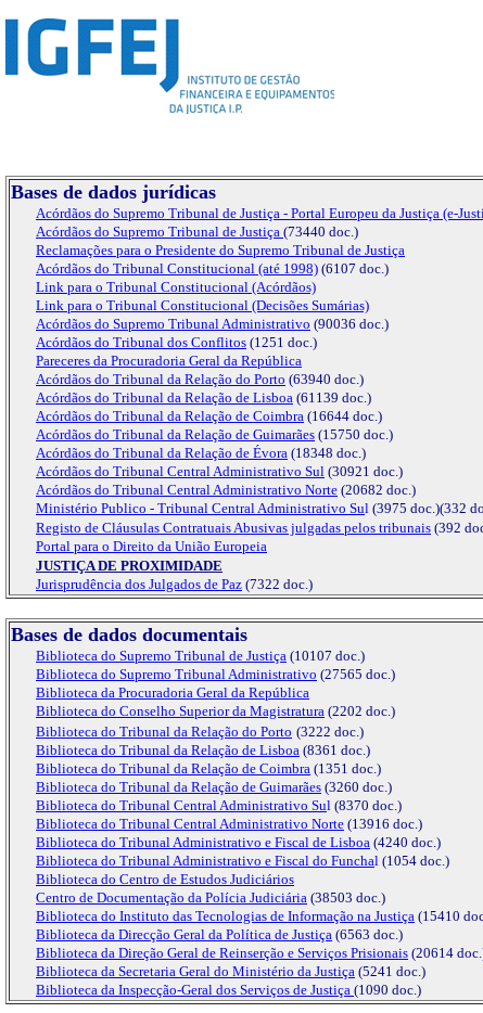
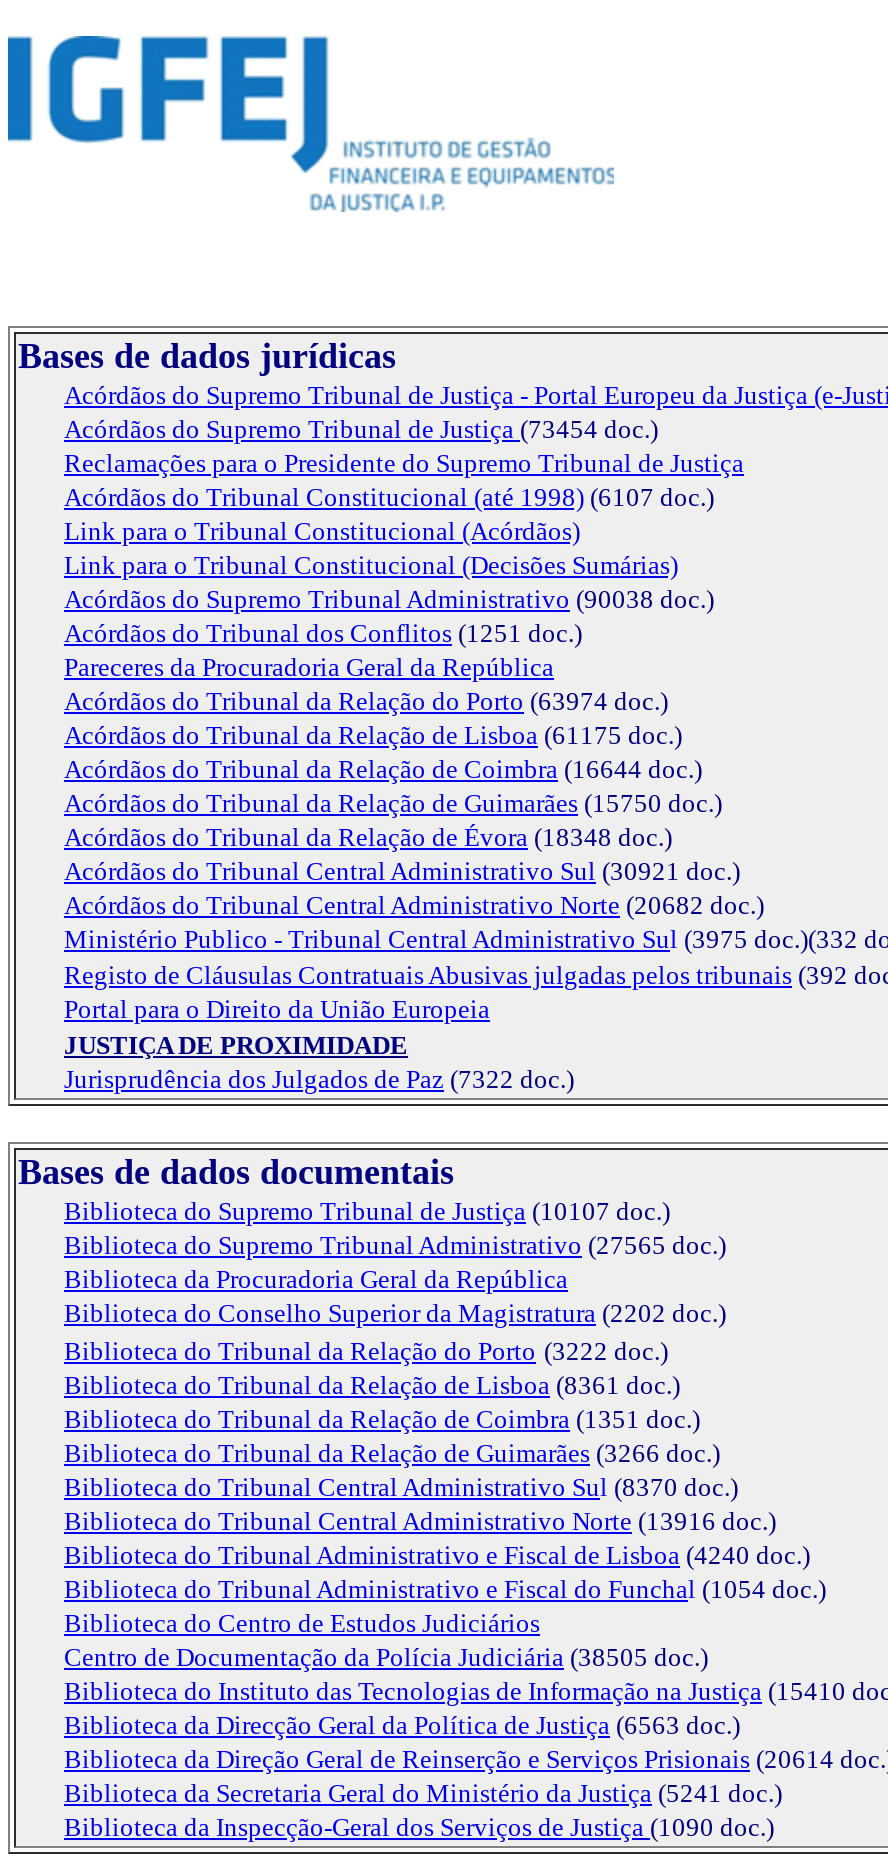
[36,223,358,240] Acórdãos do Supremo Tribunal de Justiça (73440 doc.) -> [64,414,658,444] Acórdãos do Supremo Tribunal de Justiça (73454 doc.)
[36,316,389,332] Acórdãos do Supremo Tribunal Administrativo (90036 doc.) -> [64,584,714,614] Acórdãos do Supremo Tribunal Administrativo (90038 doc.)
[36,371,364,387] Acórdãos do Tribunal da Relação do Porto (63940 doc.) -> [64,686,668,716] Acórdãos do Tribunal da Relação do Porto (63974 doc.)
[36,389,371,406] Acórdãos do Tribunal da Relação de Lisboa (61139 doc.) -> [64,720,682,750] Acórdãos do Tribunal da Relação de Lisboa (61175 doc.)
[36,779,392,795] Biblioteca do Tribunal da Relação de Guimarães (3260 doc.) -> [64,1438,720,1468] Biblioteca do Tribunal da Relação de Guimarães (3266 doc.)
[36,889,385,906] Centro de Documentação da Polícia Judiciária (38503 doc.) -> [64,1642,708,1672] Centro de Documentação da Polícia Judiciária (38505 doc.)

